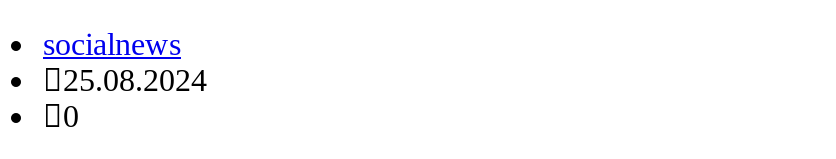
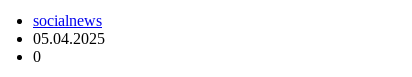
[63,63,207,97] 25.08.2024 -> [33,30,105,47] 05.04.2025

